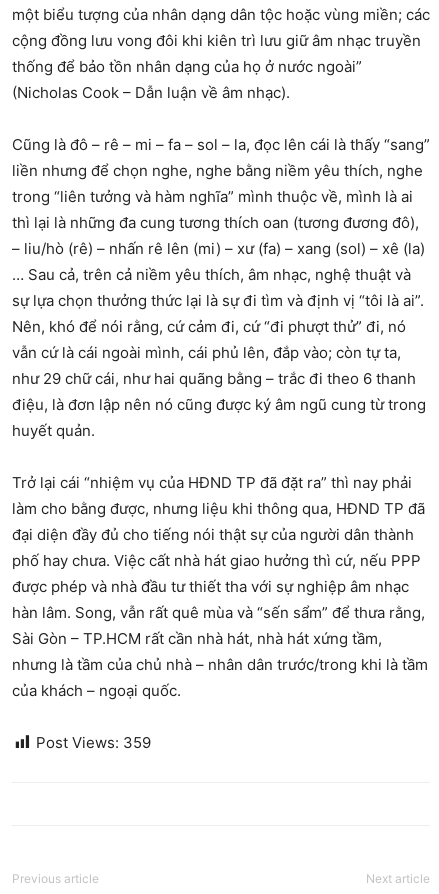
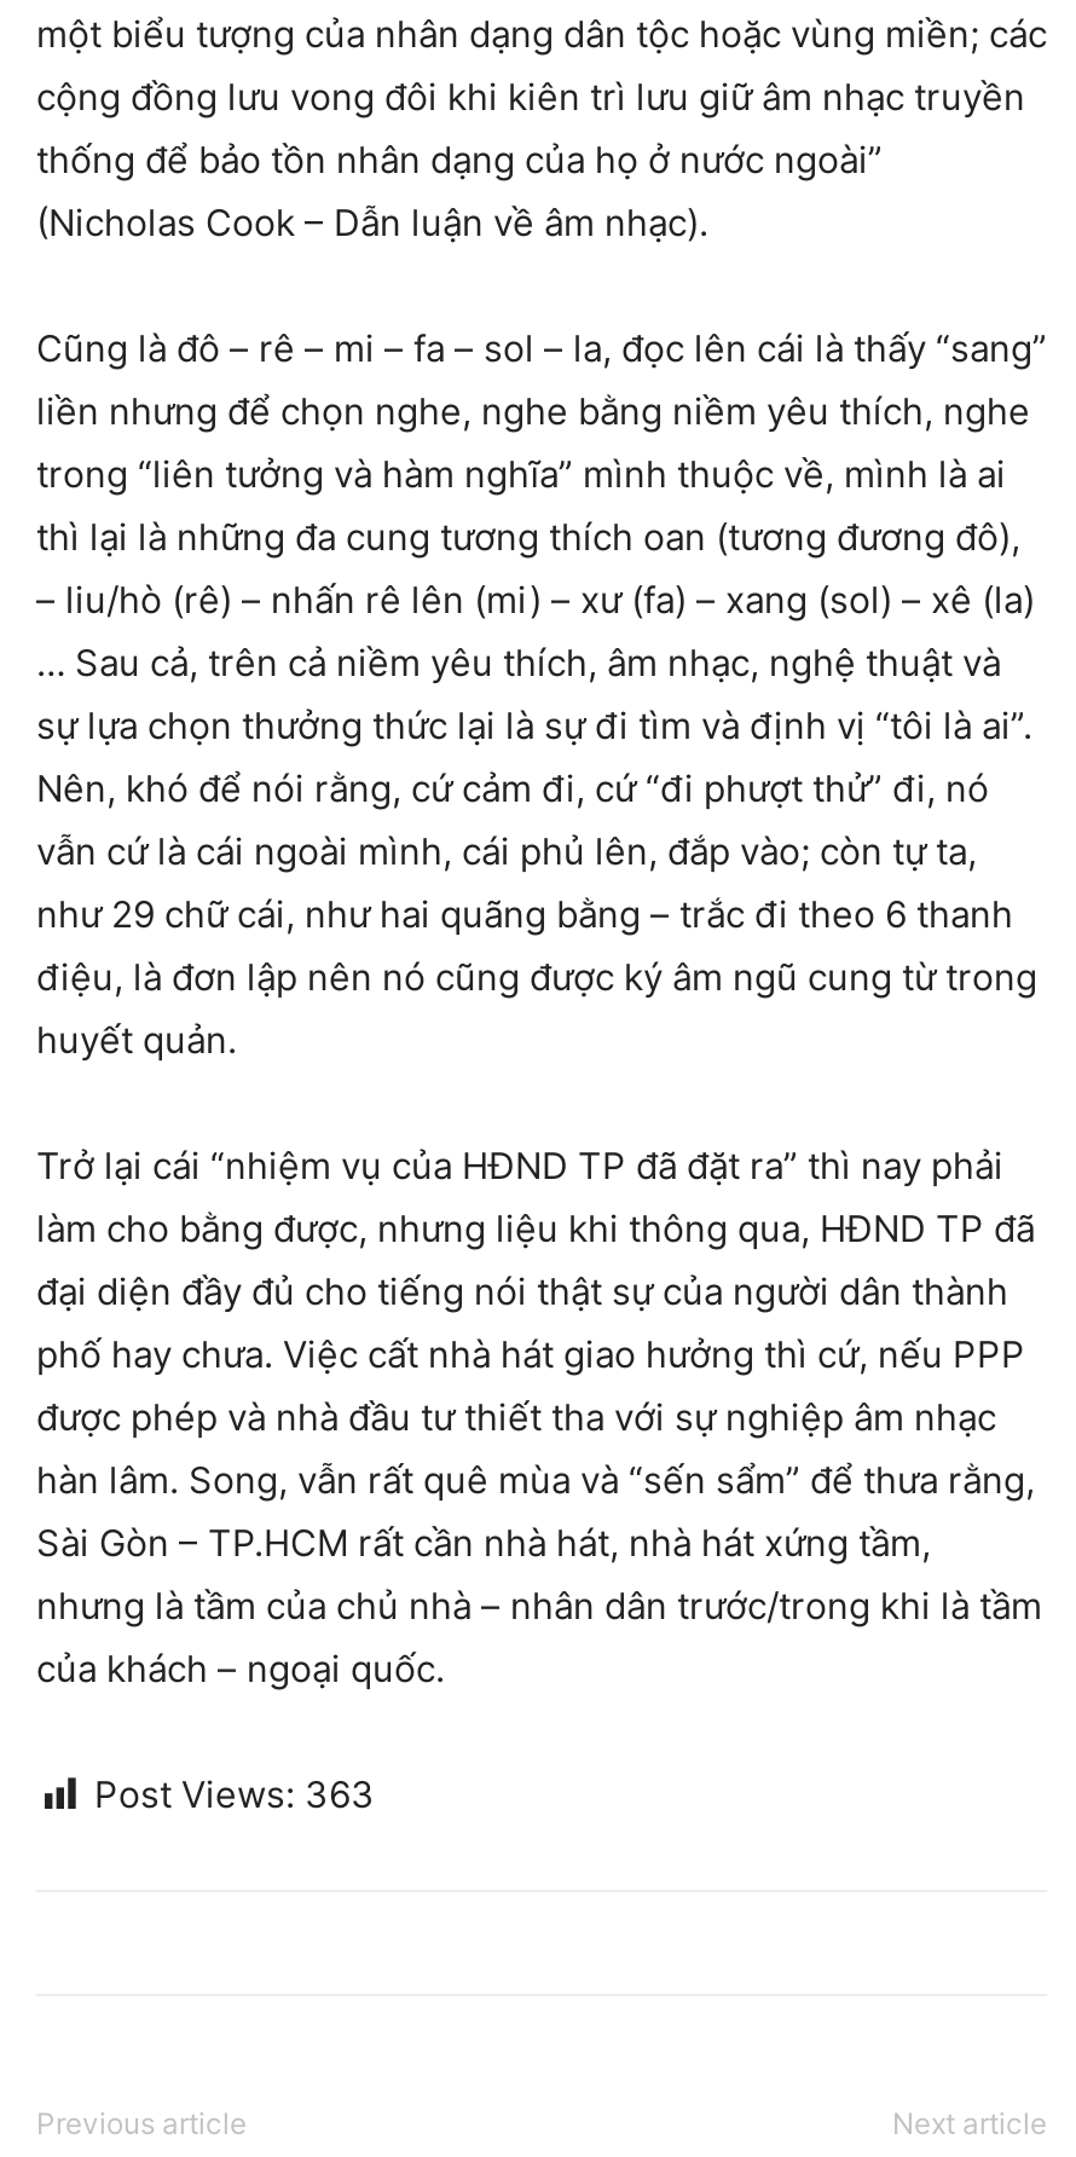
[36,733,151,752] Post Views: 359 -> [94,1771,375,1817] Post Views: 363

